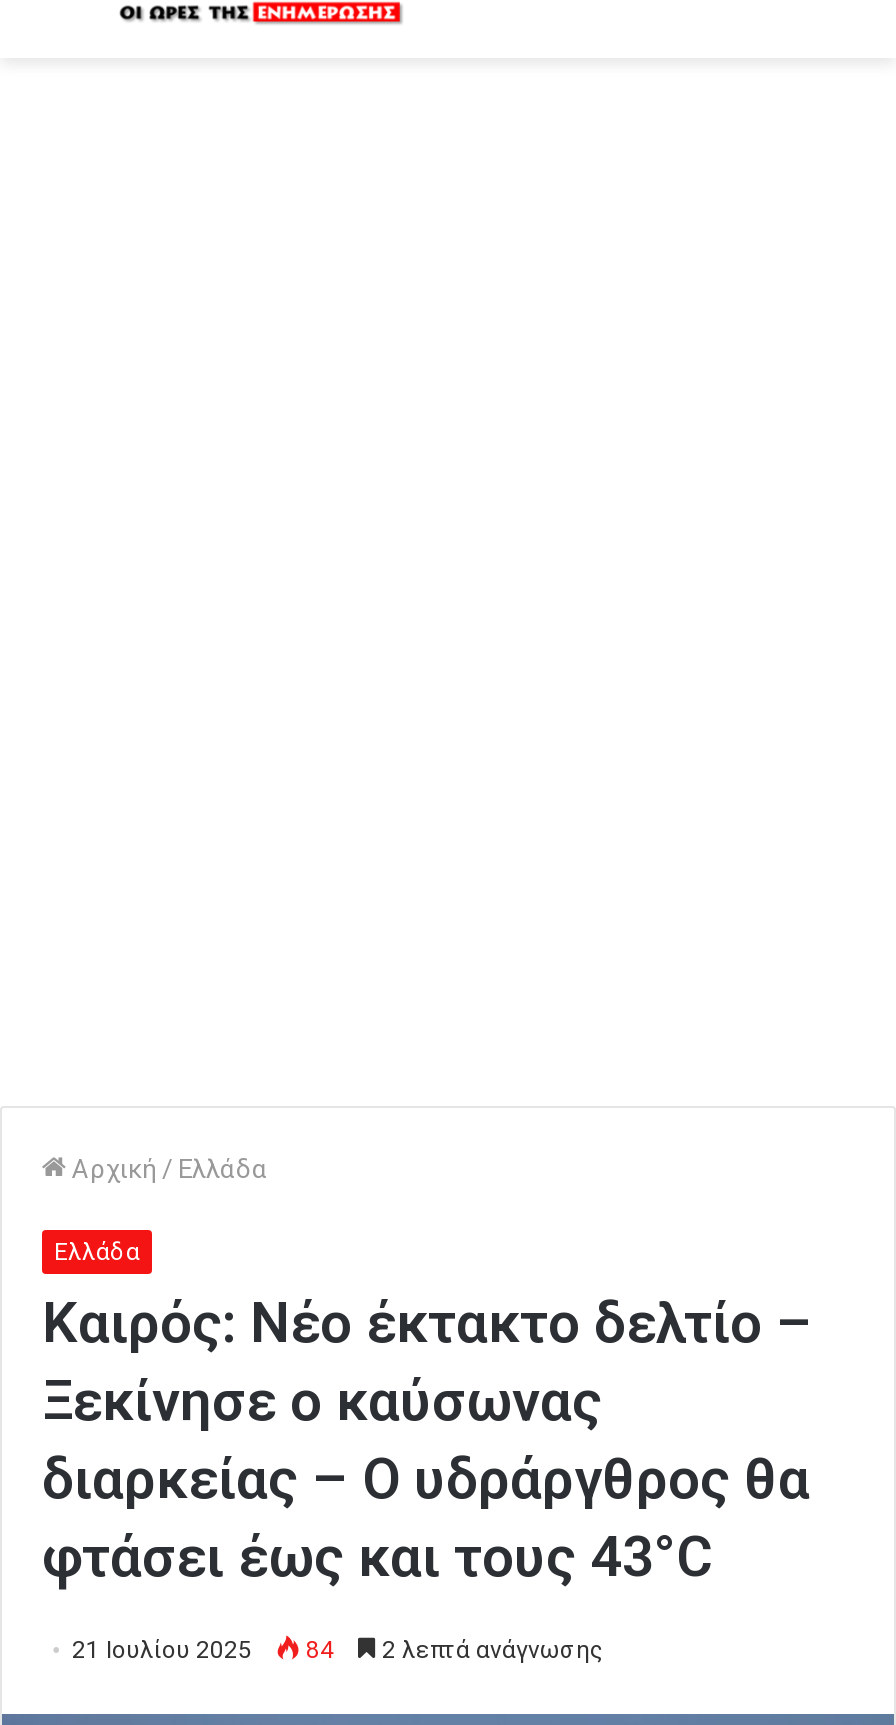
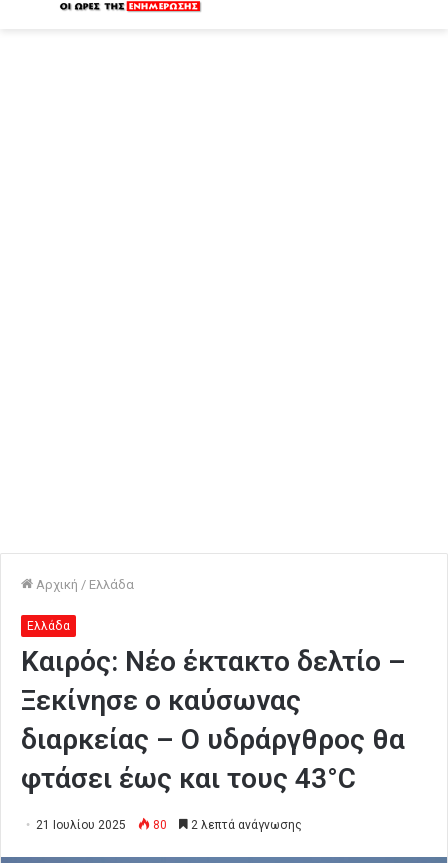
[72,1636,604,1664] 21 Ιουλίου 2025 84 2 λεπτά ανάγνωσης -> [36,818,302,832] 21 Ιουλίου 2025 80 2 λεπτά ανάγνωσης

